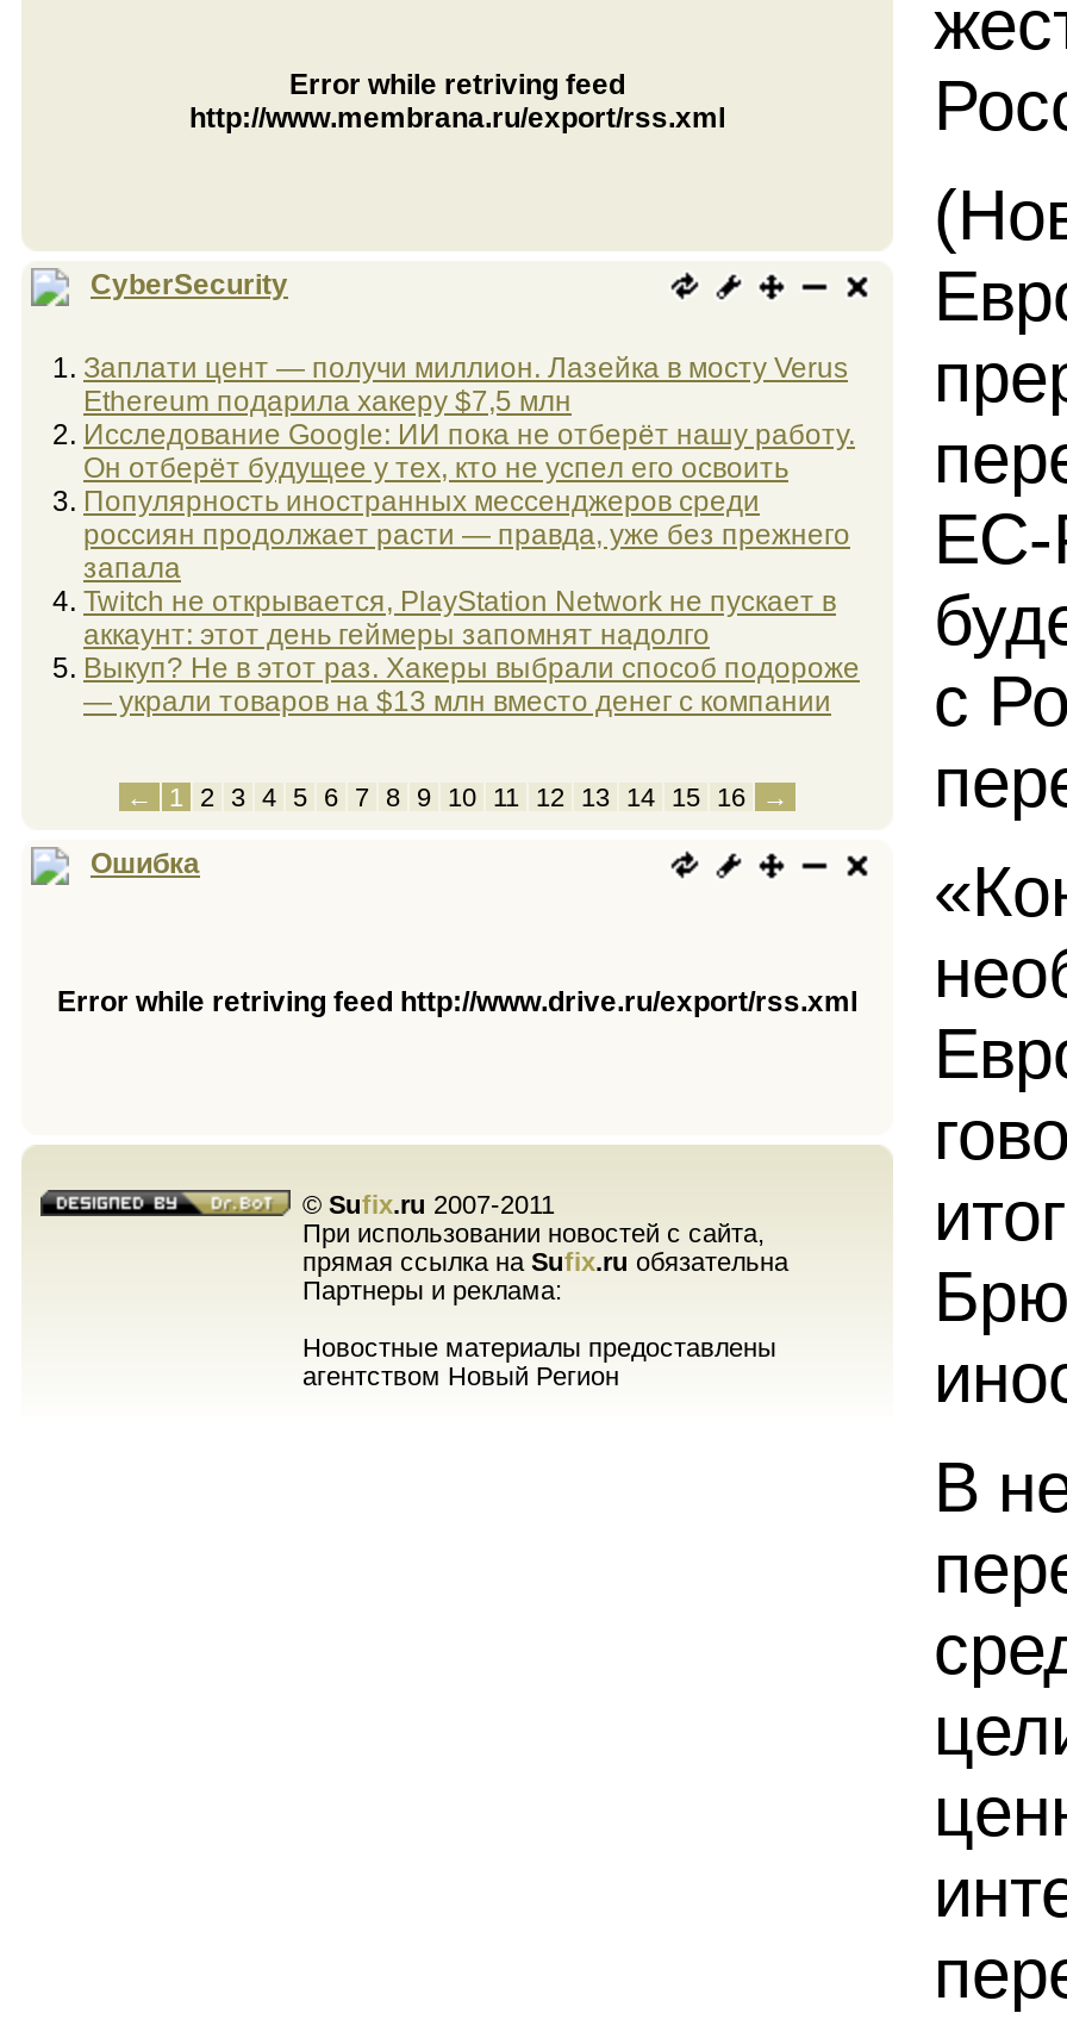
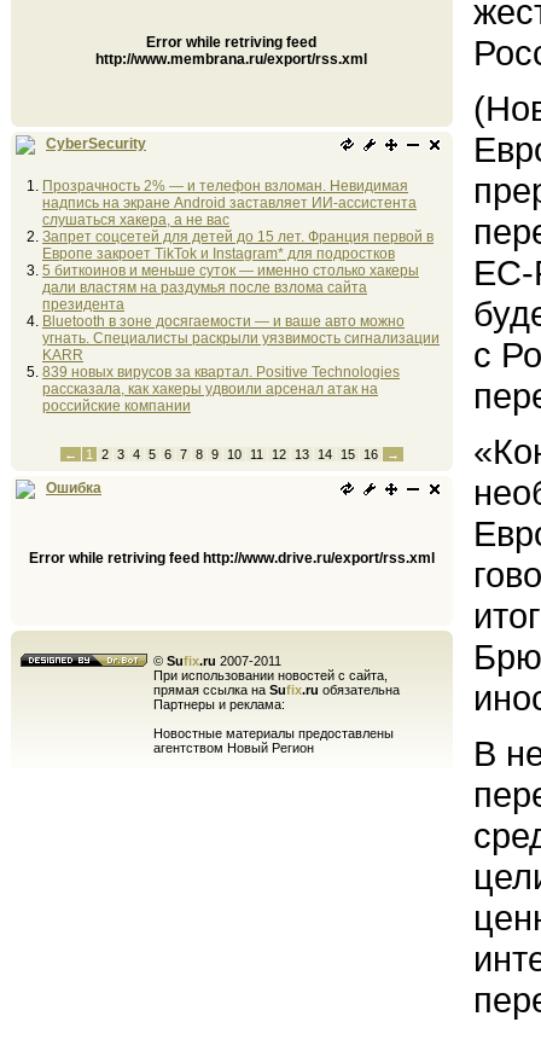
[83,351,860,718] Заплати цент — получи миллион. Лазейка в мосту Verus | Ethereum подарила хакеру $7,5 млн | Исследование Google: ИИ пока не отберёт нашу работу. | Он отберёт будущее у тех, кто не успел его освоить | Популярность иностранных мессенджеров среди | россиян продолжает расти — правда, уже без прежнего | запала | Twitch не открывается, PlayStation Network не пускает в | аккаунт: этот день геймеры запомнят надолго | Выкуп? Не в этот раз. Хакеры выбрали способ подороже | — украли товаров на $13 млн вместо денег с компании -> [42,178,440,414] Прозрачность 2% — и телефон взломан. Невидимая | надпись на экране Android заставляет ИИ-ассистента | слушаться хакера, а не вас | Запрет соцсетей для детей до 15 лет. Франция первой в | Европе закроет TikTok и Instagram* для подростков | 5 биткоинов и меньше суток — именно столько хакеры | дали властям на раздумья после взлома сайта | президента | Bluetooth в зоне досягаемости — и ваше авто можно | угнать. Специалисты раскрыли уязвимость сигнализации | KARR | 839 новых вирусов за квартал. Positive Technologies | рассказала, как хакеры удвоили арсенал атак на | российские компании
moved [57,847,857,1390] -> [29,480,435,755]: Ошибка | Error while retriving feed http://www.drive.ru/export/rss.xml | © Su fix.ru 2007-2011 | При использовании новостей с сайта, | прямая ссылка на Sufix.ru обязательна | Партнеры и реклама: | Новостные материалы предоставлены | агентством Новый Регион

